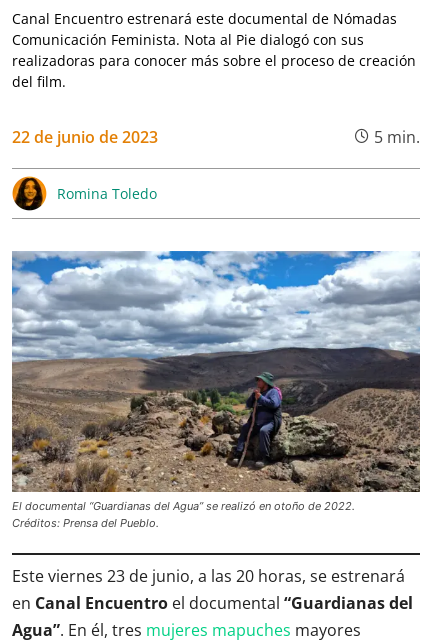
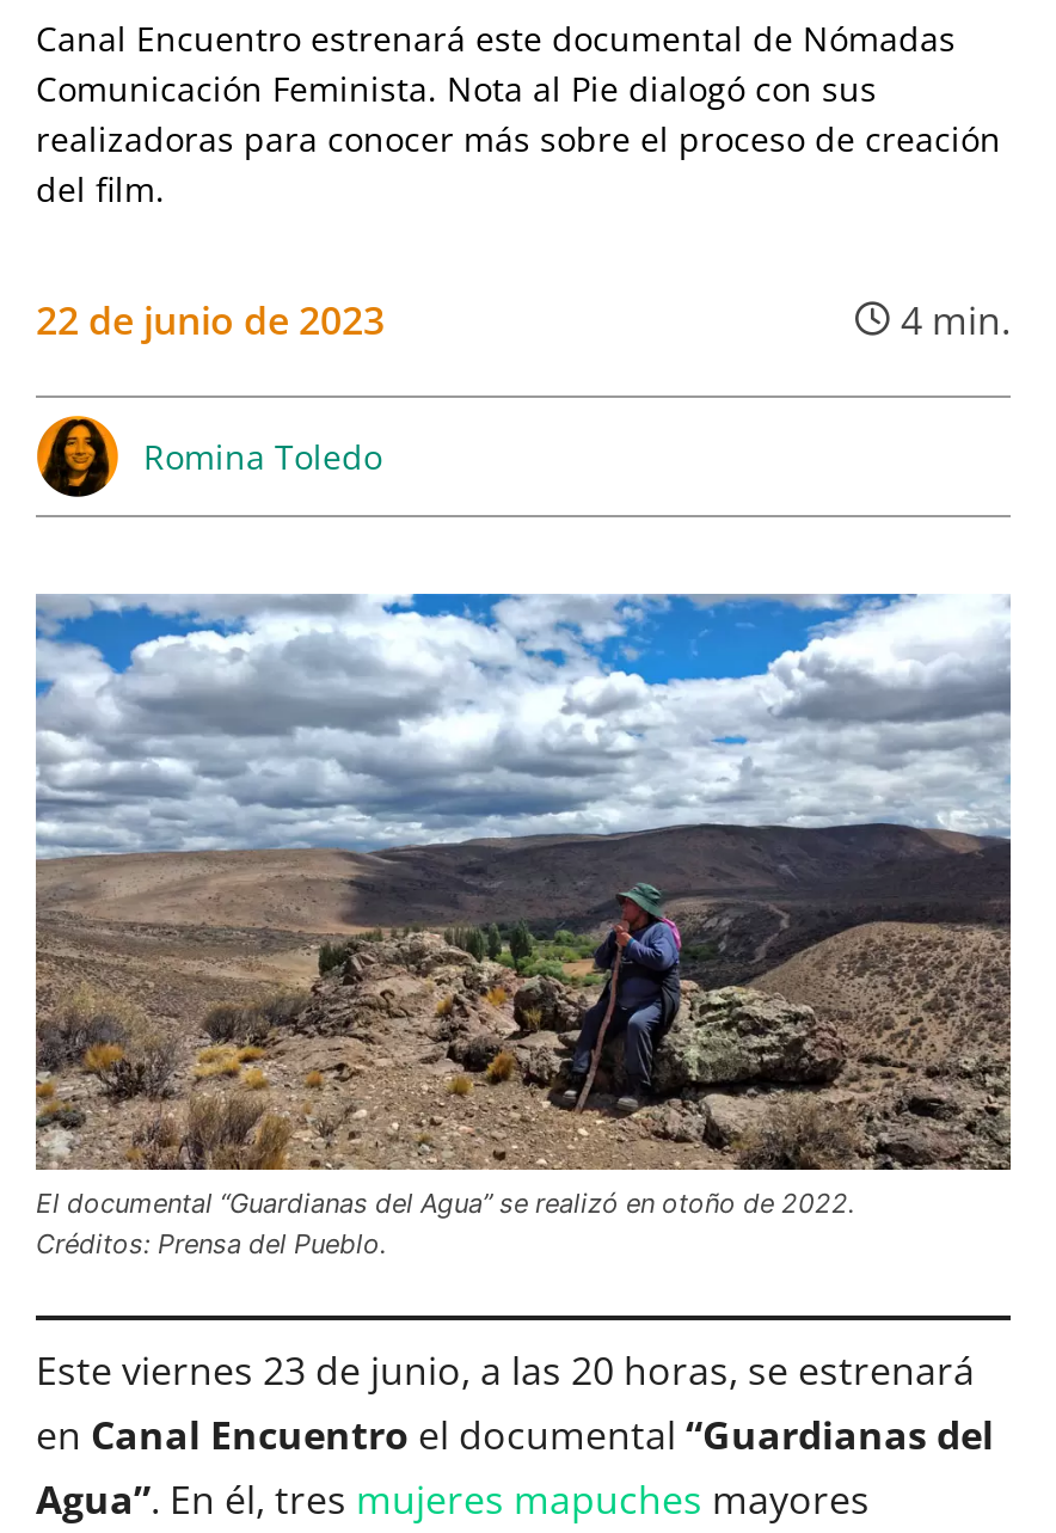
[374,126,420,148] 5 min. -> [901,295,1011,348] 4 min.

